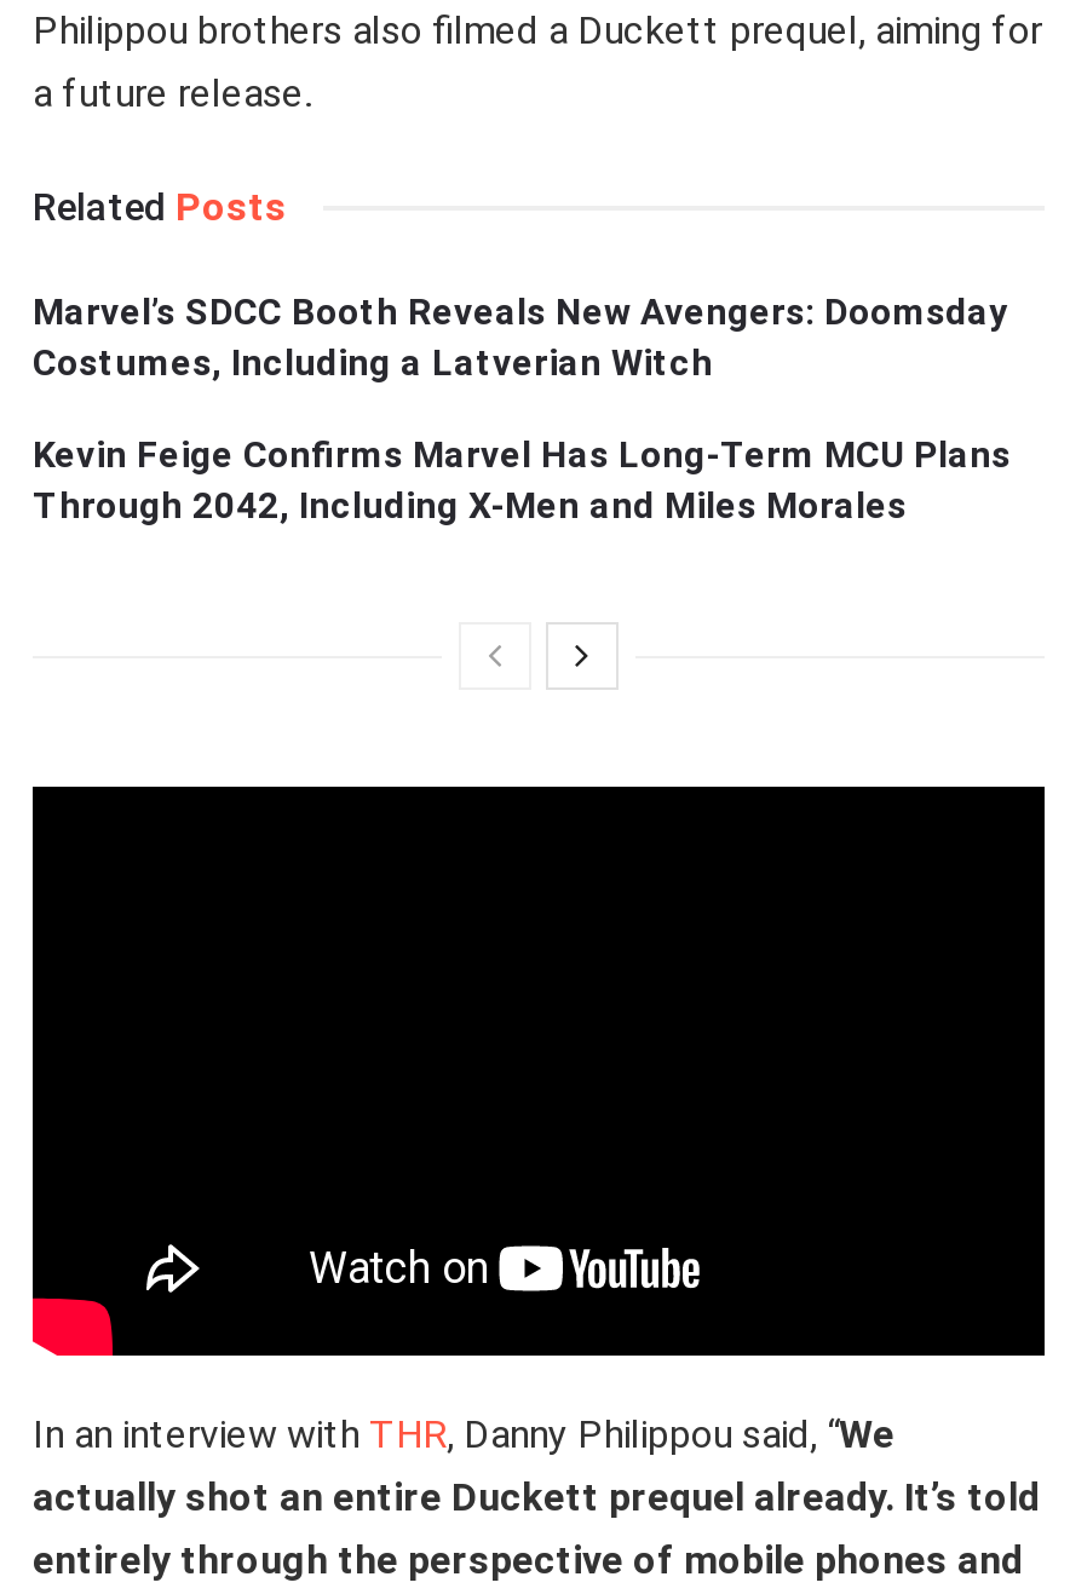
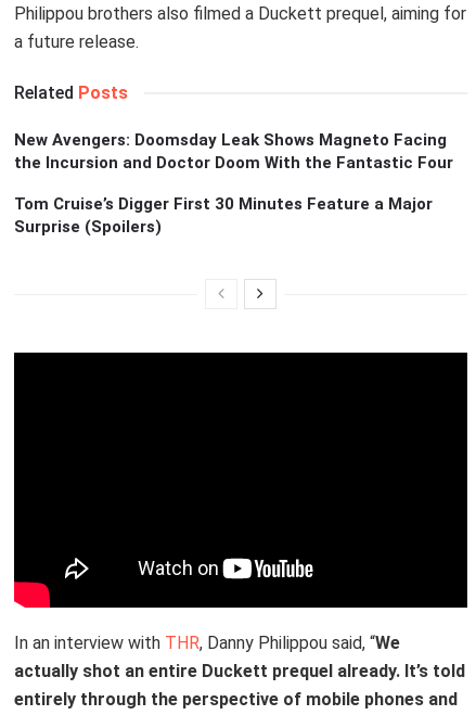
[33,291,1008,385] Marvel’s SDCC Booth Reveals New Avengers: Doomsday | Costumes, Including a Latverian Witch -> [14,130,453,173] New Avengers: Doomsday Leak Shows Magneto Facing | the Incursion and Doctor Doom With the Fantastic Four
[33,434,1011,528] Kevin Feige Confirms Marvel Has Long-Term MCU Plans | Through 2042, Including X-Men and Miles Morales -> [14,194,433,237] Tom Cruise’s Digger First 30 Minutes Feature a Major | Surprise (Spoilers)

